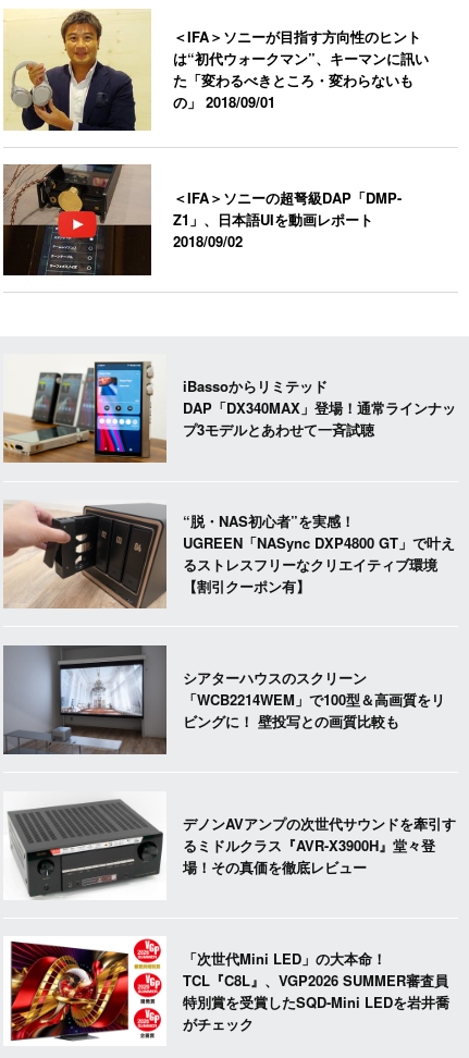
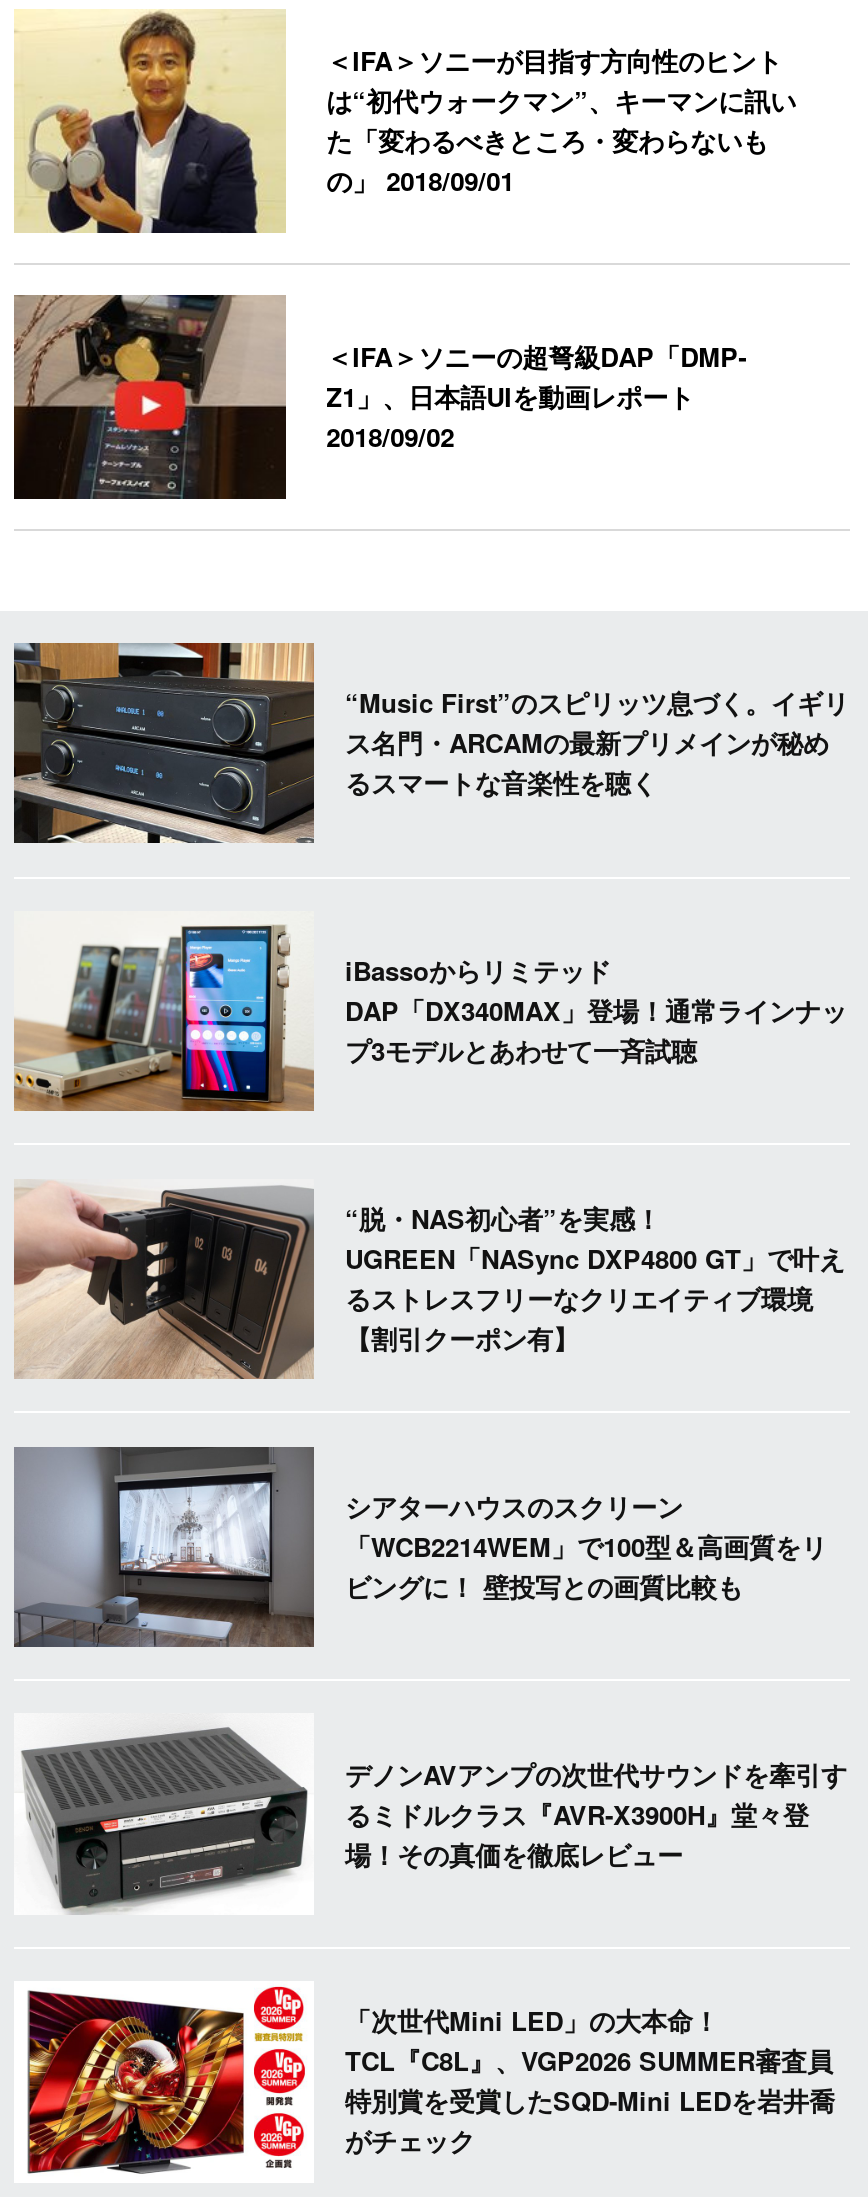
none -> [12,641,849,845] [image] | “Music First”のスピリッツ息づく。イギリ | ス名門・ARCAMの最新プリメインが秘め | るスマートな音楽性を聴く

